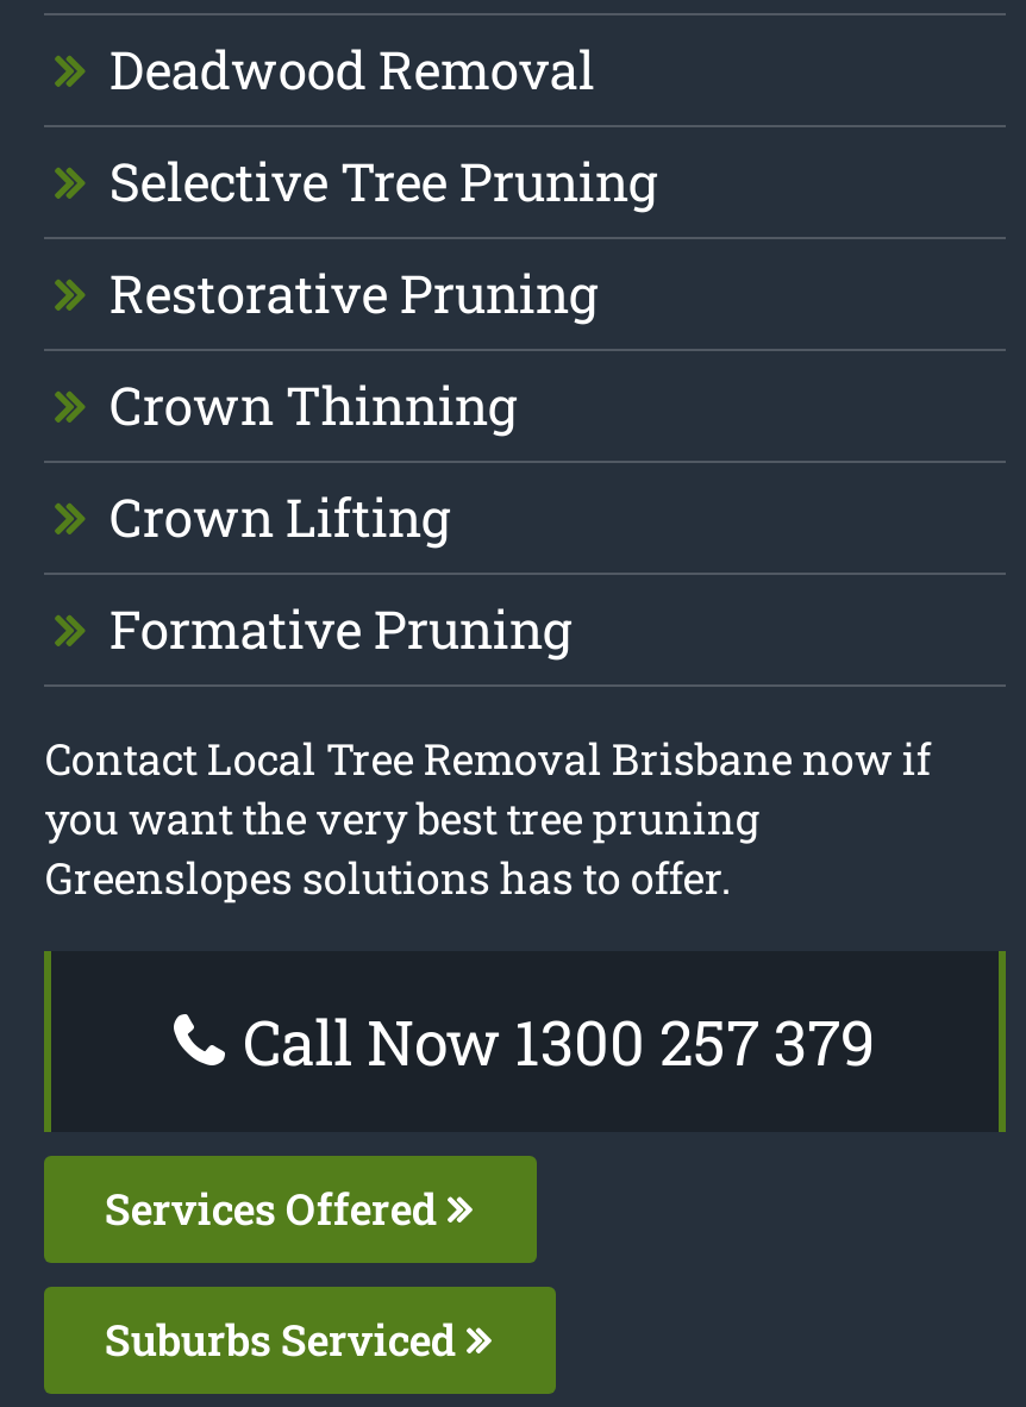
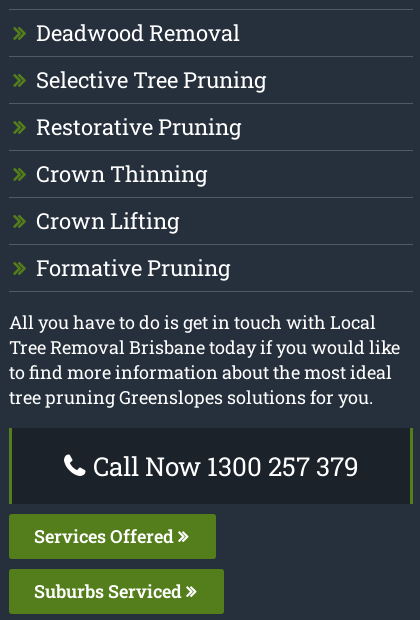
[45,730,931,906] Contact Local Tree Removal Brisbane now if | you want the very best tree pruning | Greenslopes solutions has to offer. -> [9,310,400,409] All you have to do is get in touch with Local | Tree Removal Brisbane today if you would like | to find more information about the most ideal | tree pruning Greenslopes solutions for you.

